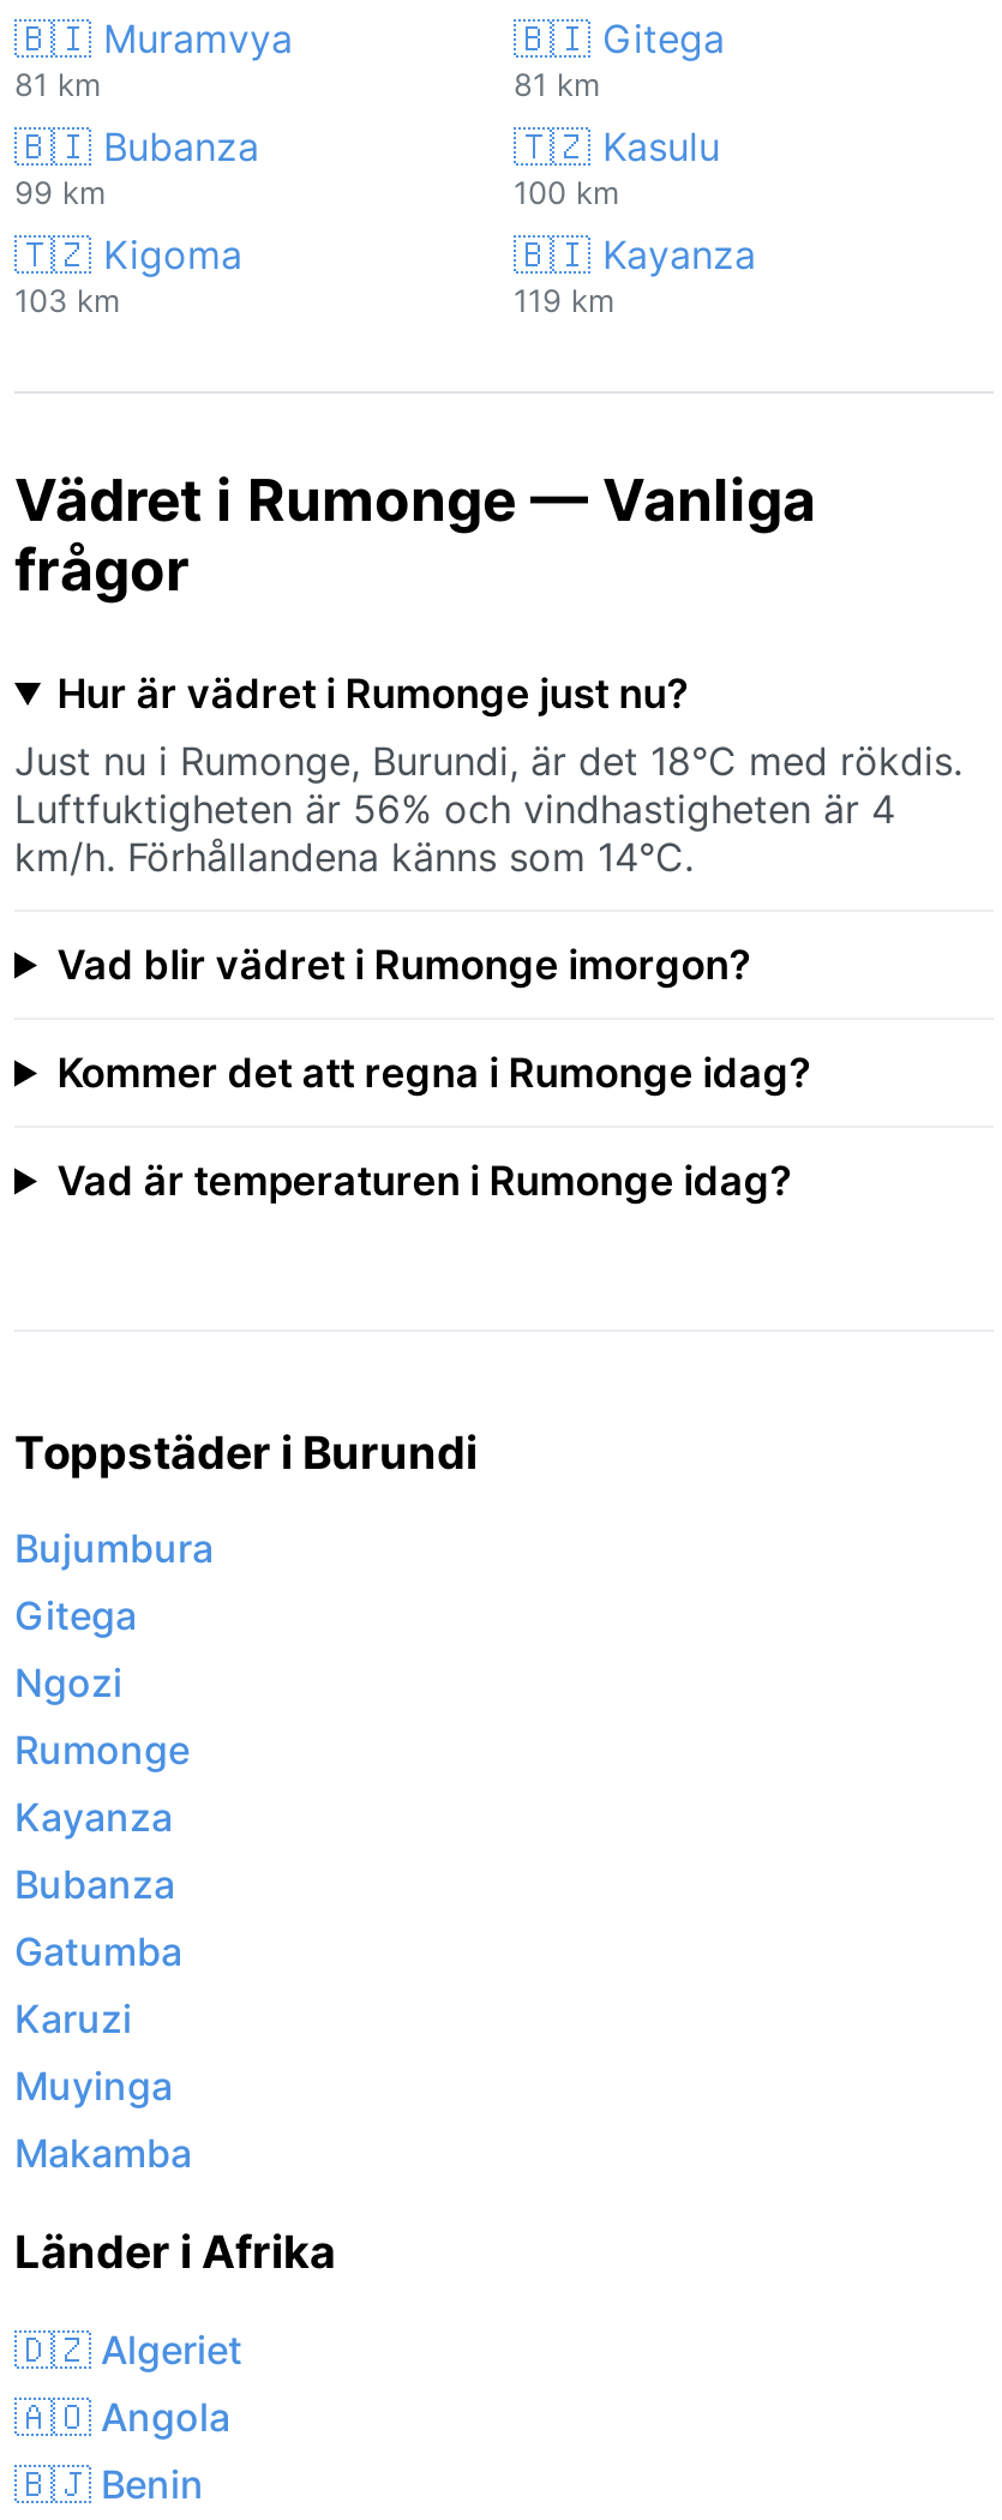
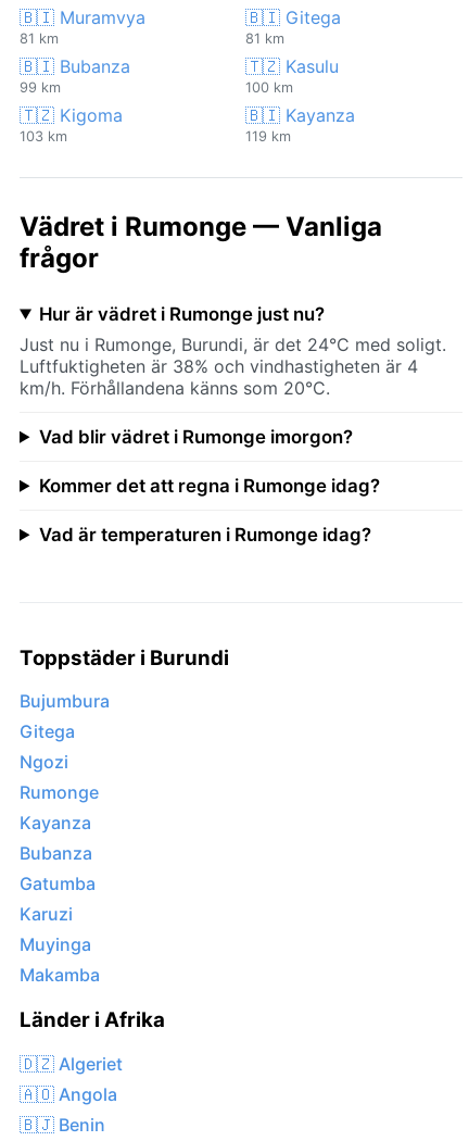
[14,736,962,784] Just nu i Rumonge, Burundi, är det 18°C med rökdis. -> [20,333,446,355] Just nu i Rumonge, Burundi, är det 24°C med soligt.
[14,784,895,832] Luftfuktigheten är 56% och vindhastigheten är 4 -> [20,355,418,377] Luftfuktigheten är 38% och vindhastigheten är 4
[14,832,694,880] km/h. Förhållandena känns som 14°C. -> [20,377,330,399] km/h. Förhållandena känns som 20°C.

